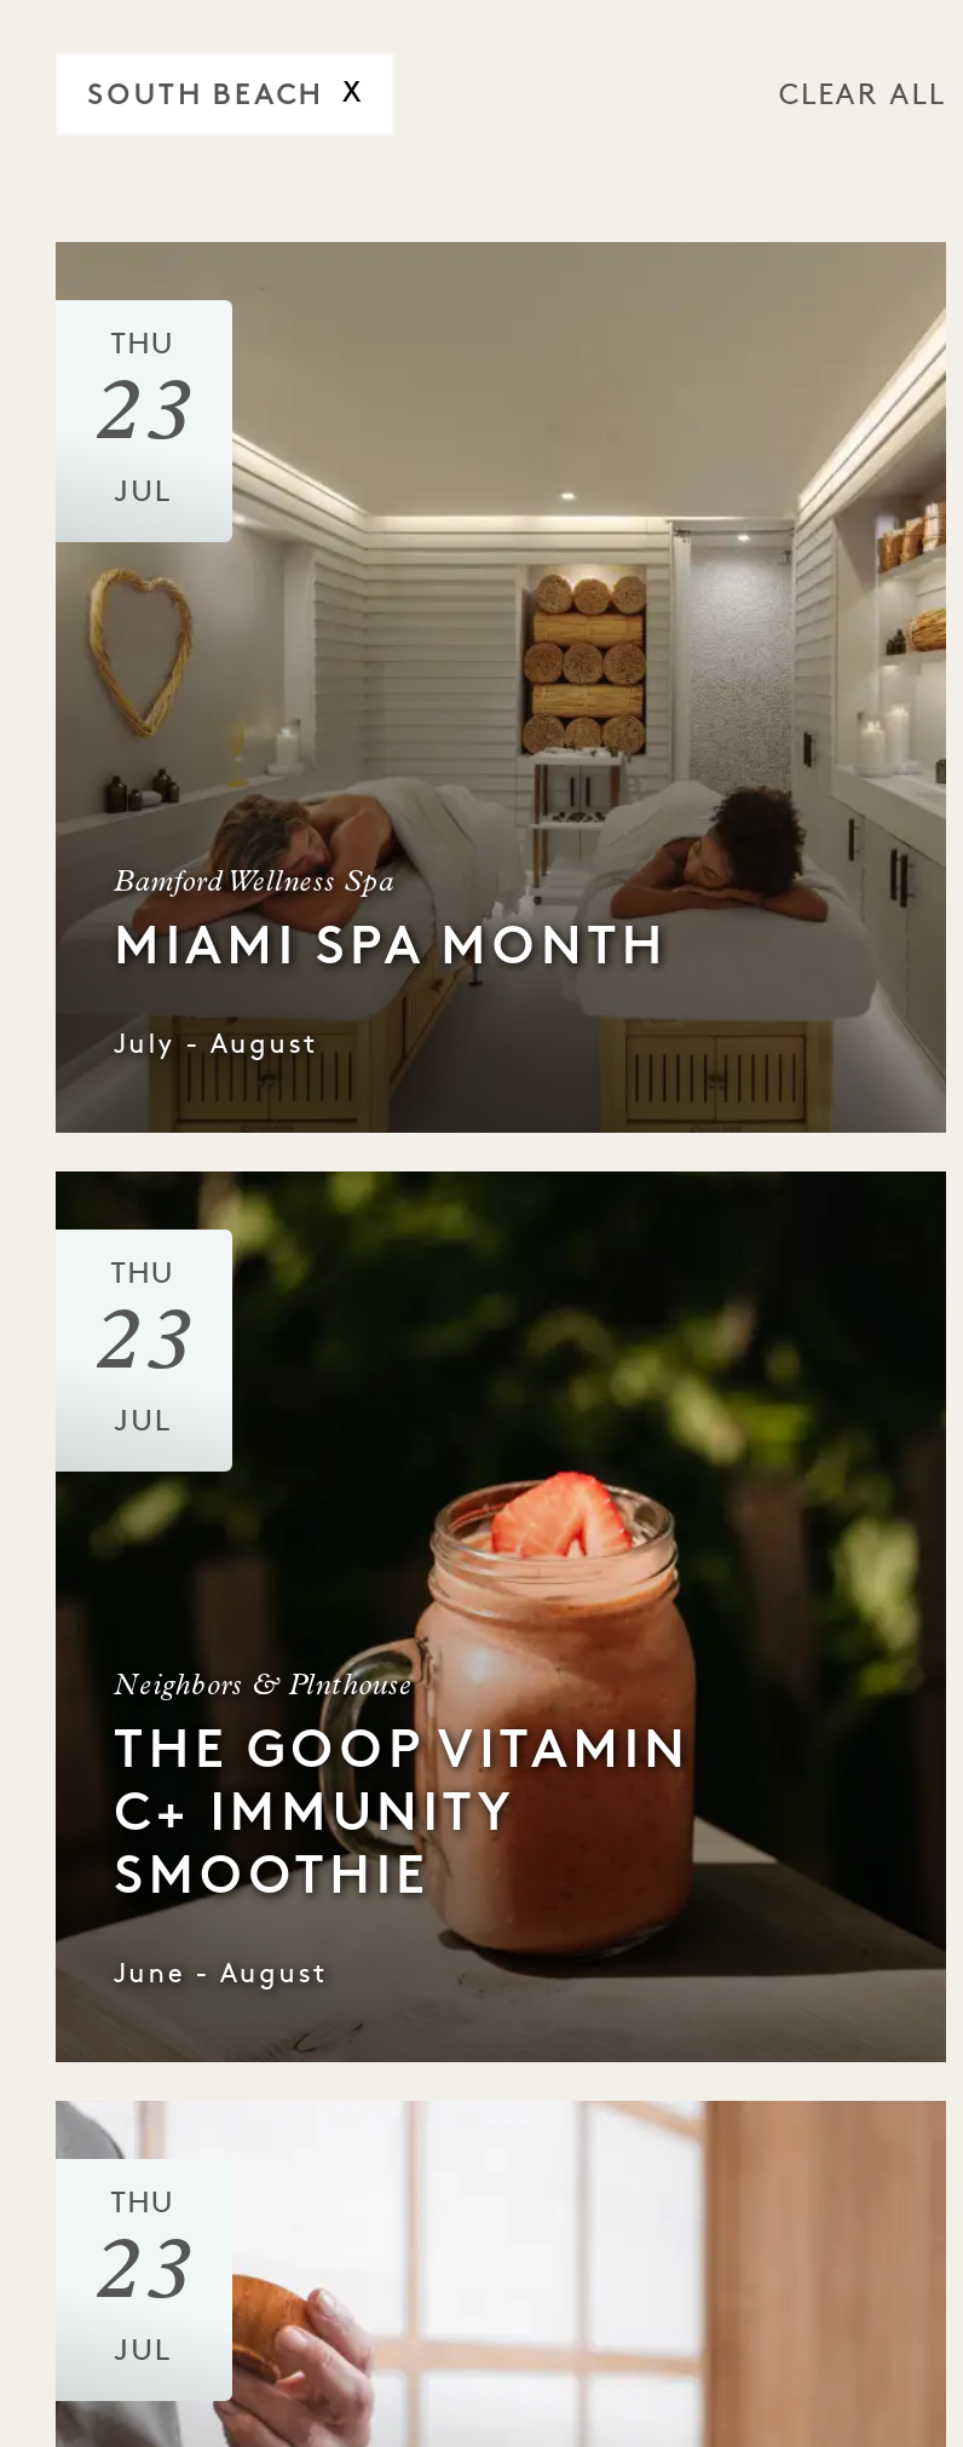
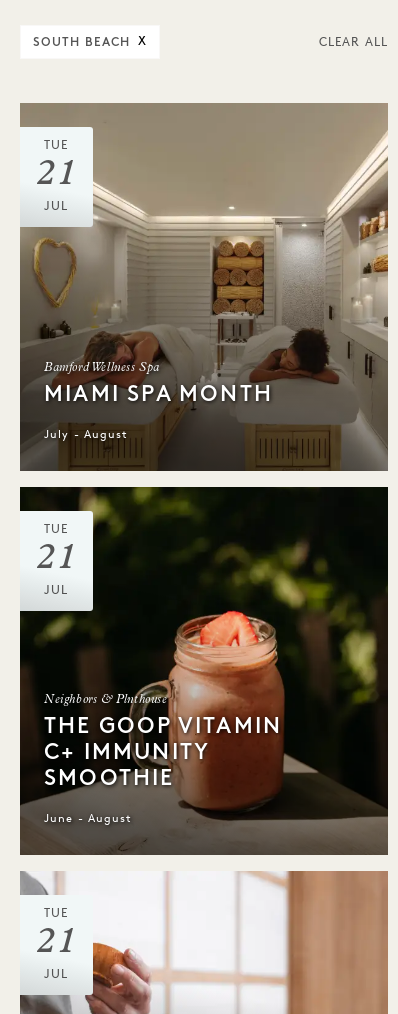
[92,332,194,465] THU | 23 -> [35,140,77,195] TUE | 21
[92,1261,194,1394] THU | 23 -> [35,524,77,579] TUE | 21
[92,2190,194,2324] THU | 23 -> [35,908,77,963] TUE | 21

